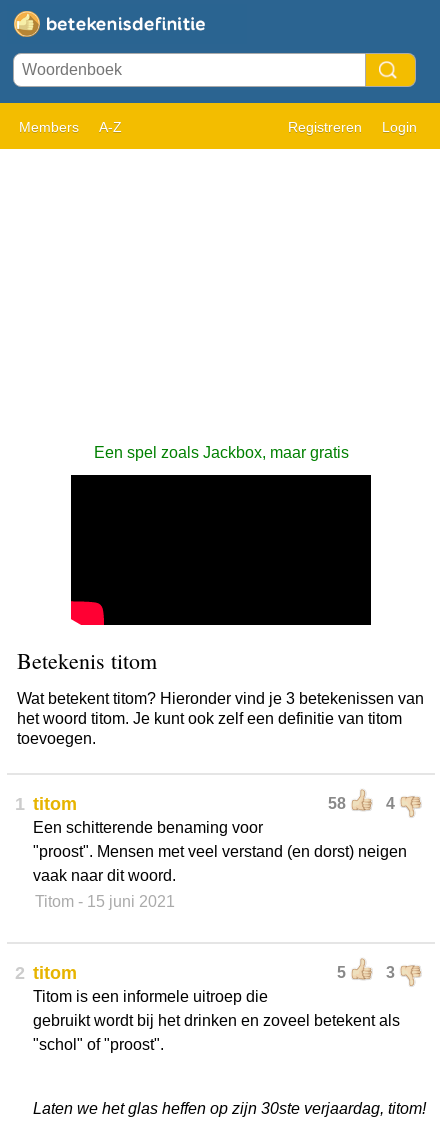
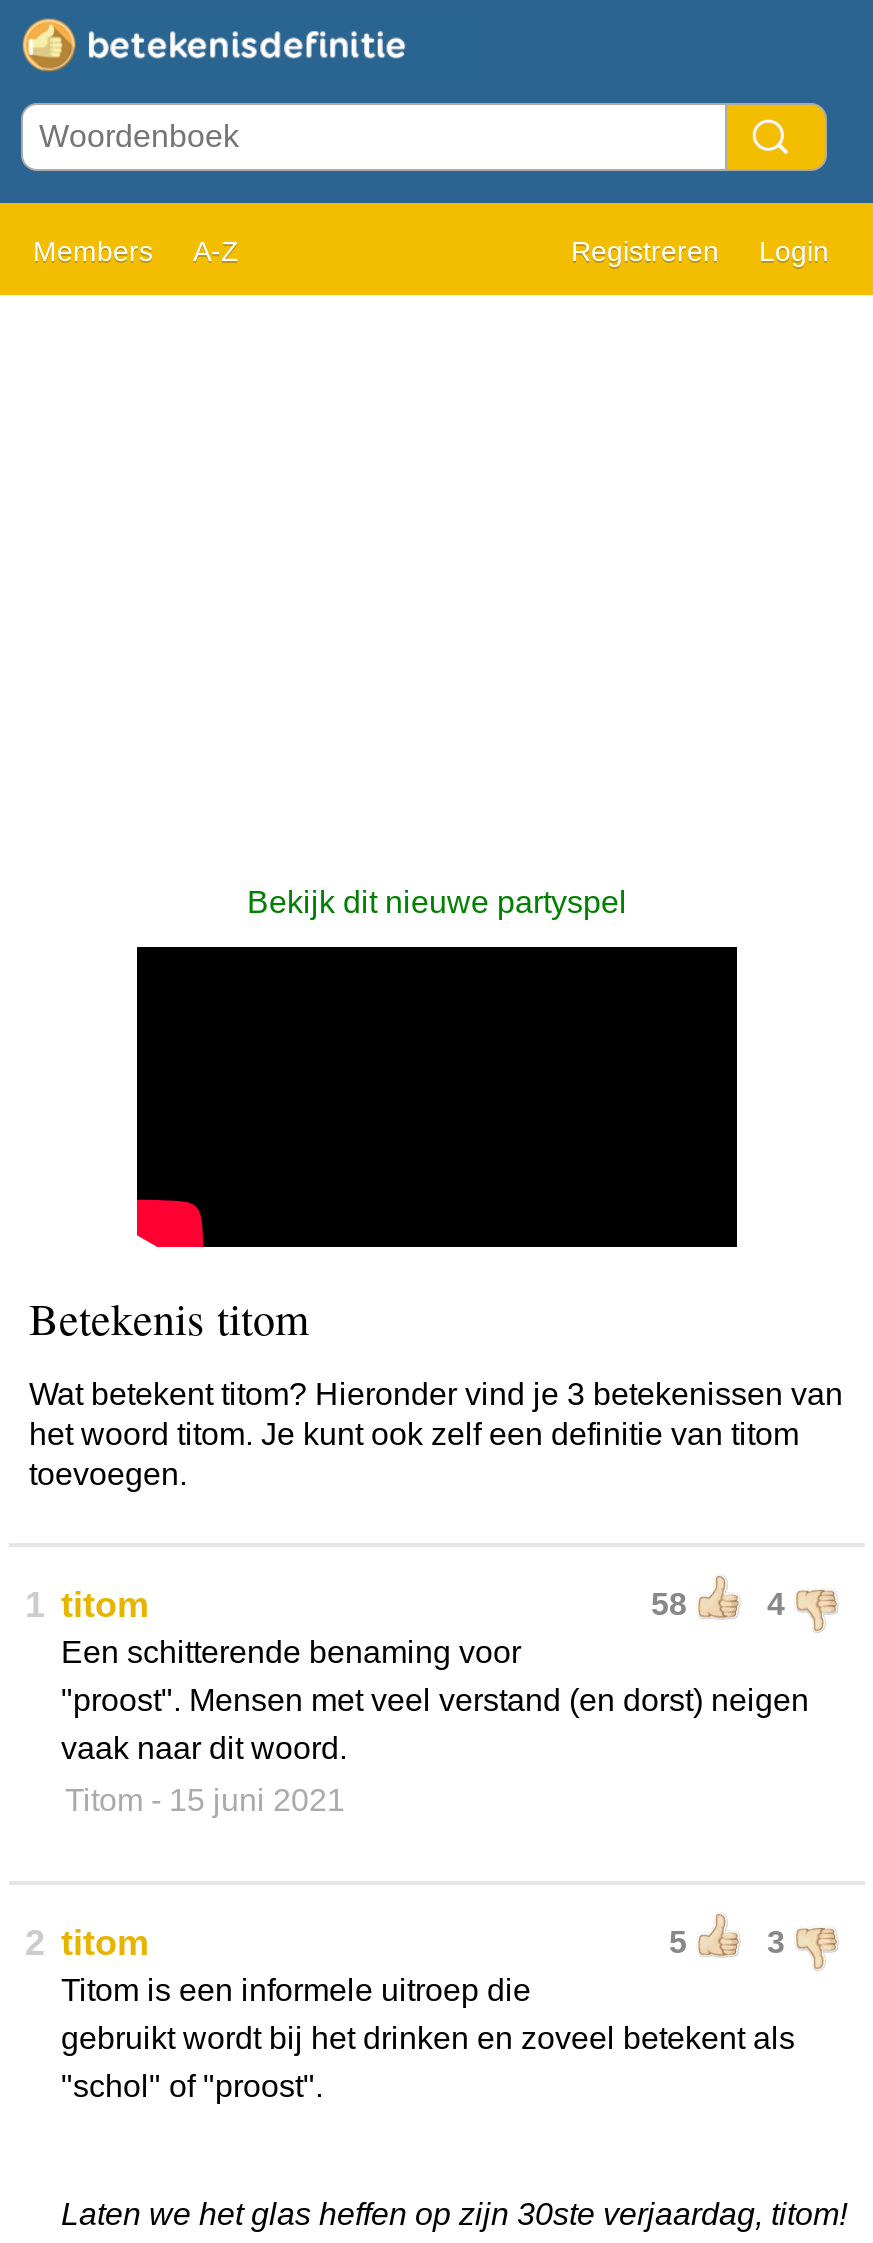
[93,444,348,461] Een spel zoals Jackbox, maar gratis -> [247,885,627,919] Bekijk dit nieuwe partyspel

